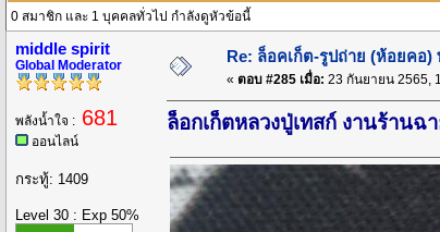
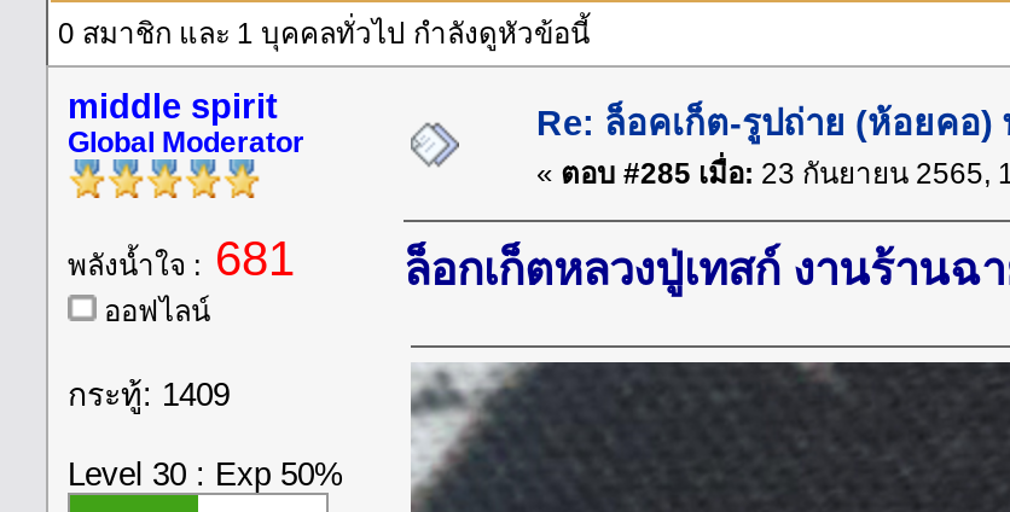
[28,134,78,149] ออนไลน์ -> [97,294,210,328] ออฟไลน์

